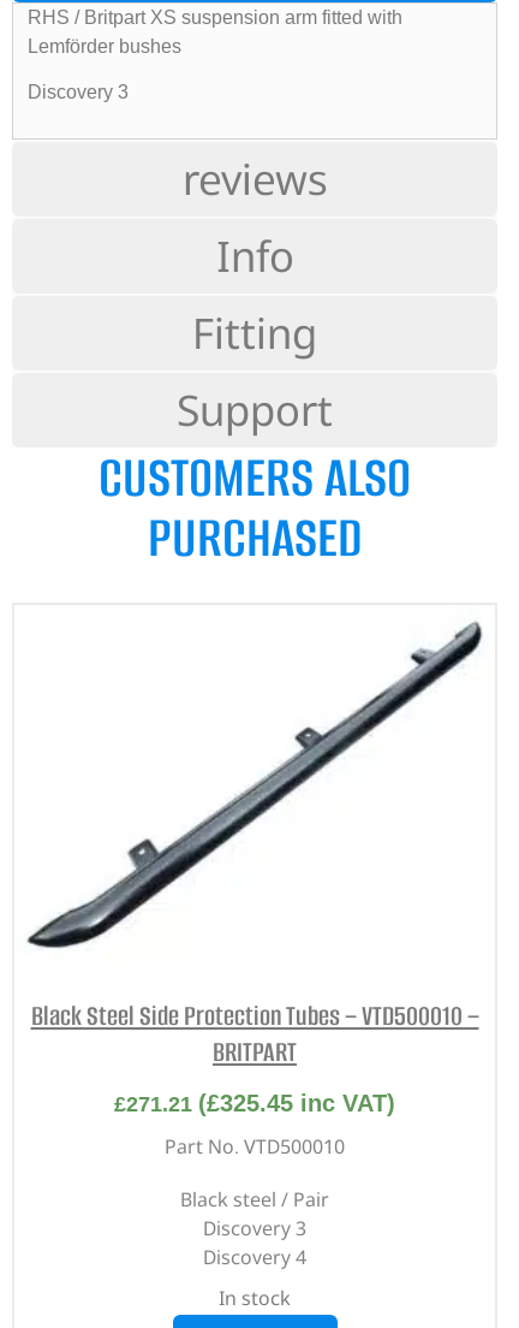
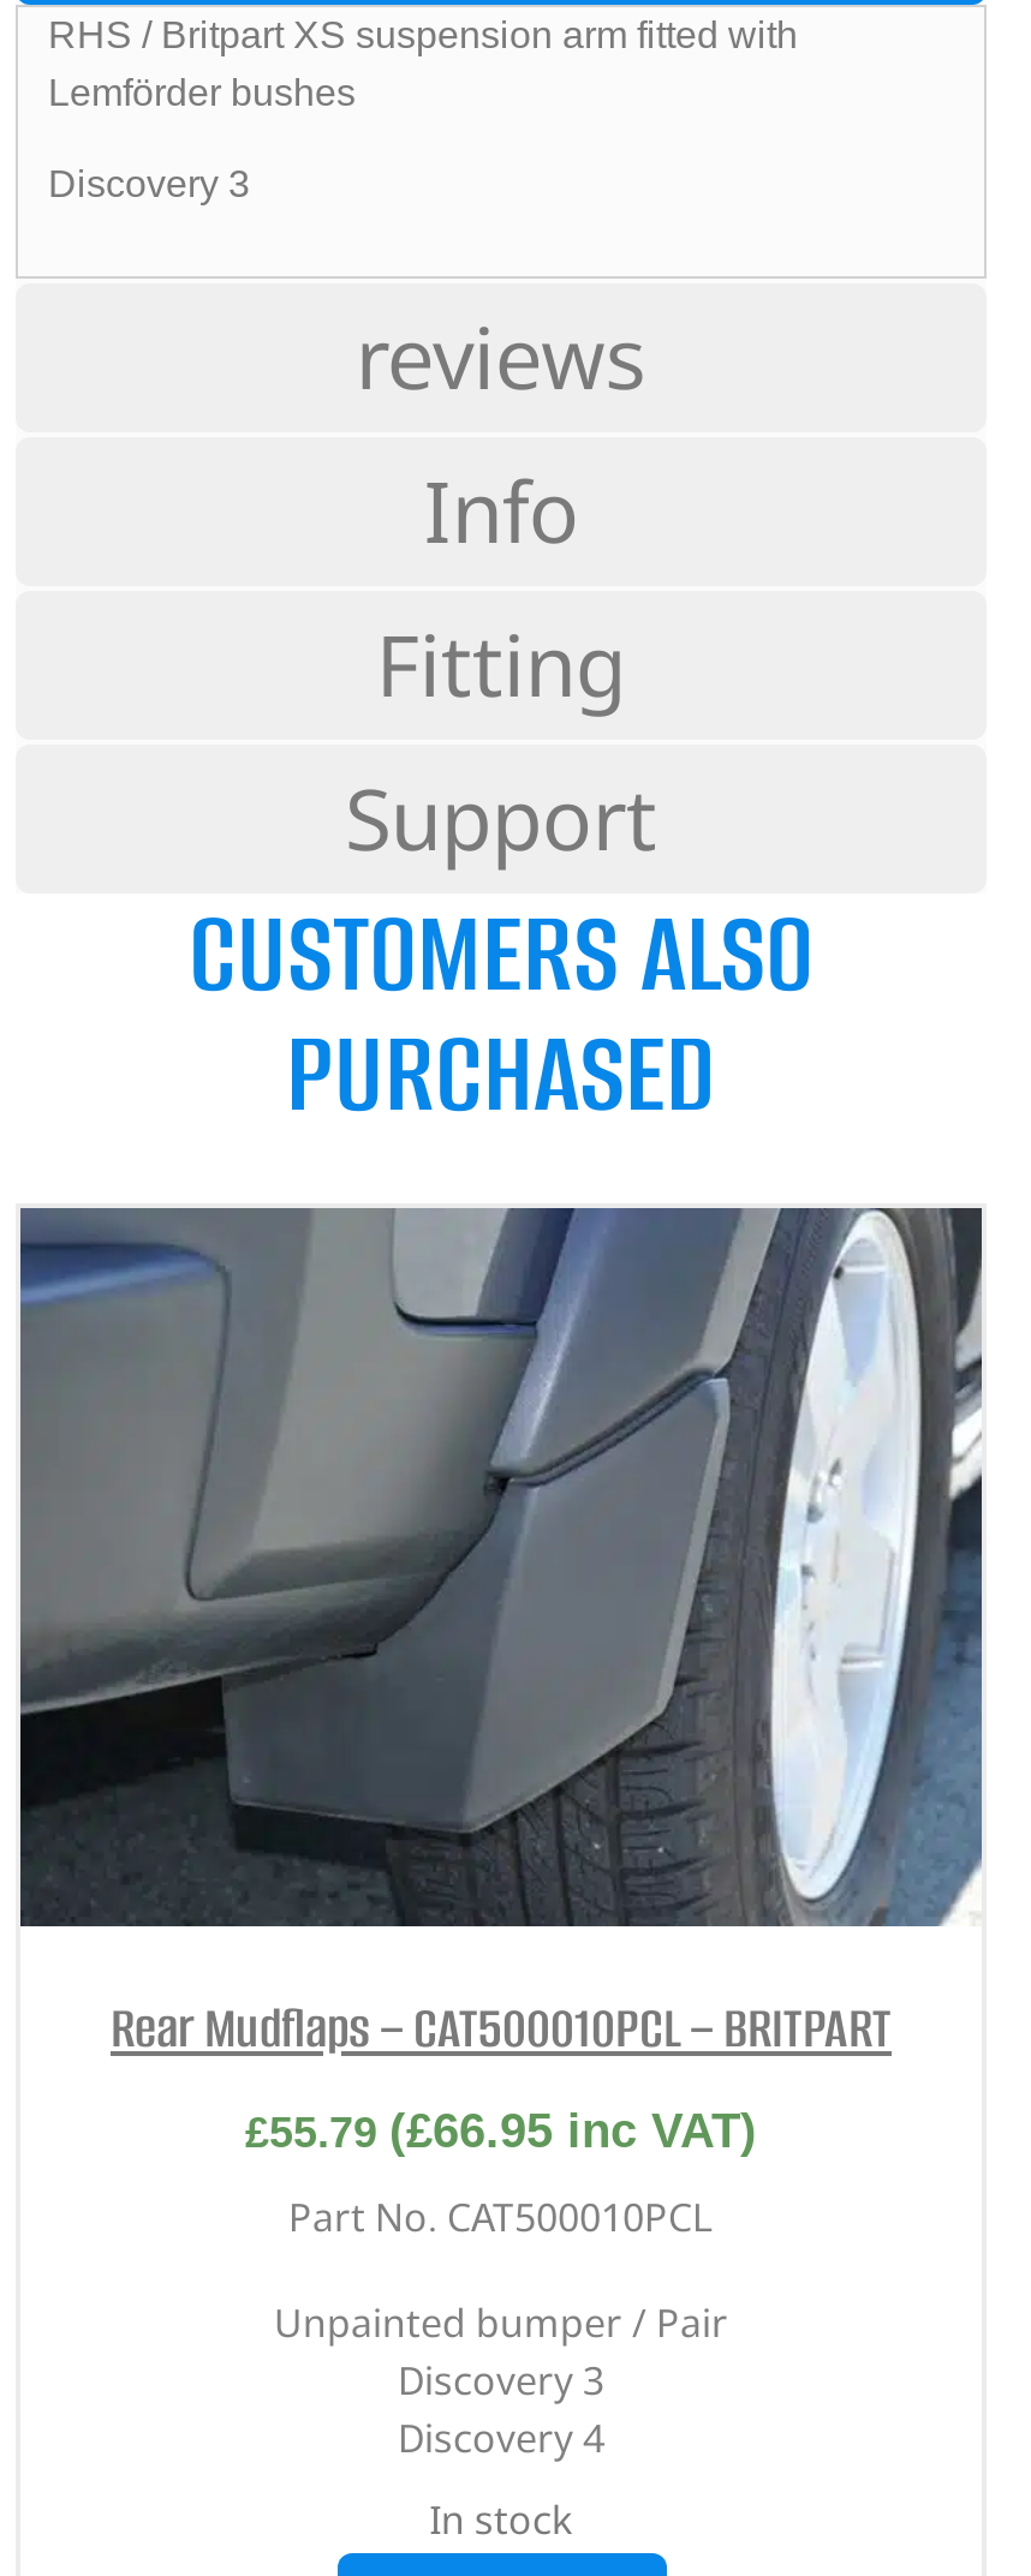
[14,621,495,1070] [image] | Black Steel Side Protection Tubes – VTD500010 – | BRITPART -> [18,1206,984,2065] [image] | Rear Mudflaps – CAT500010PCL – BRITPART
[114,1090,395,1116] £271.21 (£325.45 inc VAT) -> [245,2104,757,2157] £55.79 (£66.95 inc VAT)
[165,1133,345,1160] Part No. VTD500010 -> [288,2191,714,2244] Part No. CAT500010PCL
[180,1186,329,1213] Black steel / Pair -> [274,2296,728,2349] Unpainted bumper / Pair

